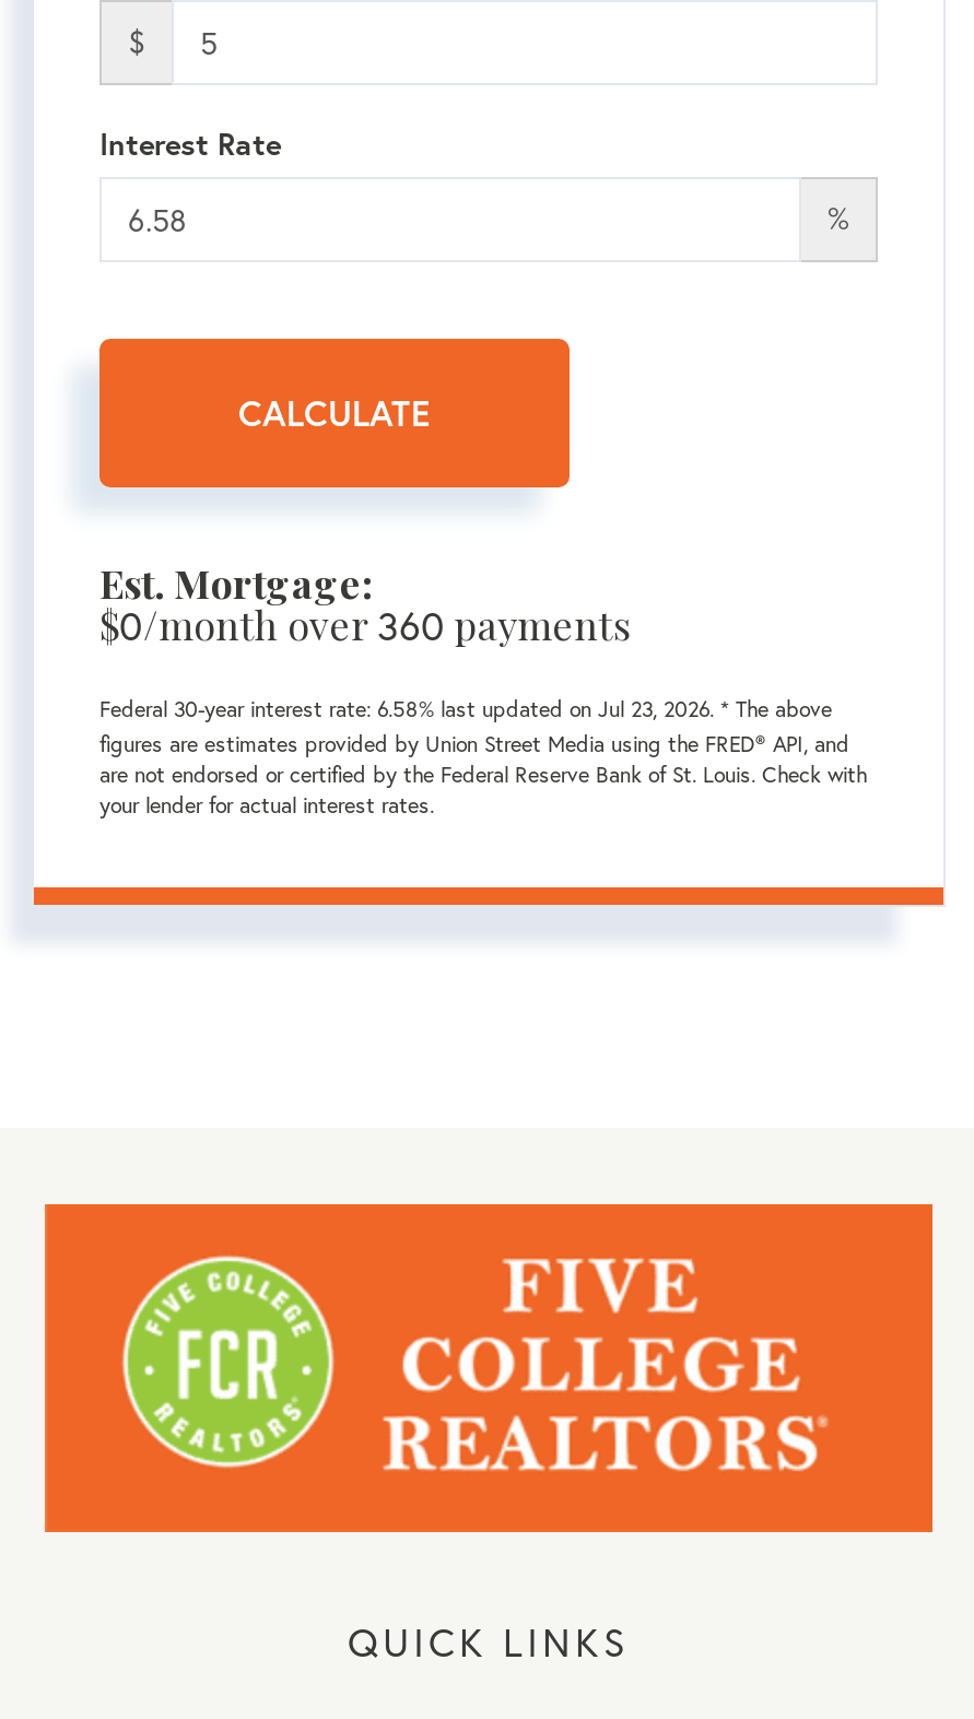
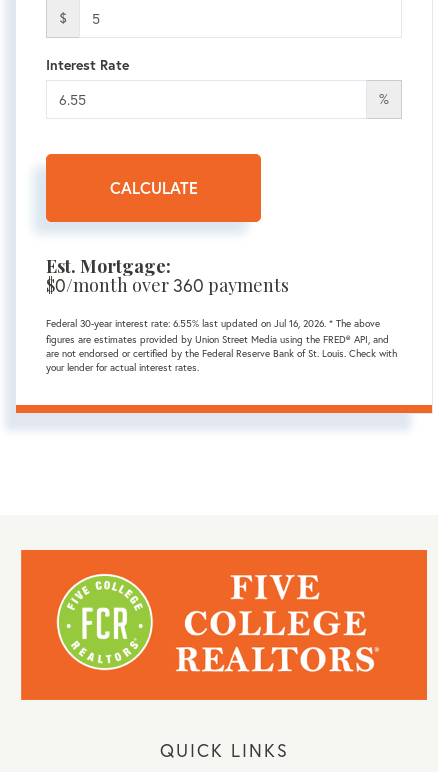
[99,696,832,724] Federal 30-year interest rate: 6.58% last updated on Jul 23, 2026. * The above -> [46,317,380,330] Federal 30-year interest rate: 6.55% last updated on Jul 16, 2026. * The above

